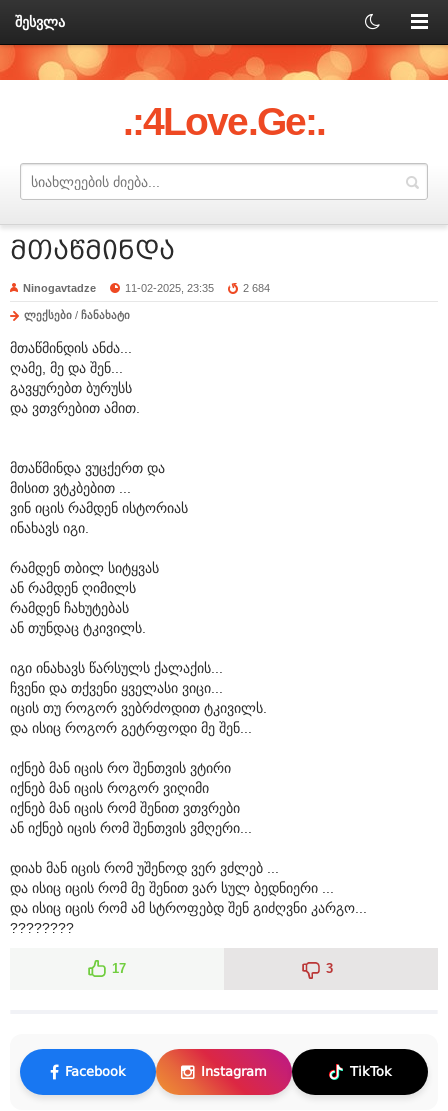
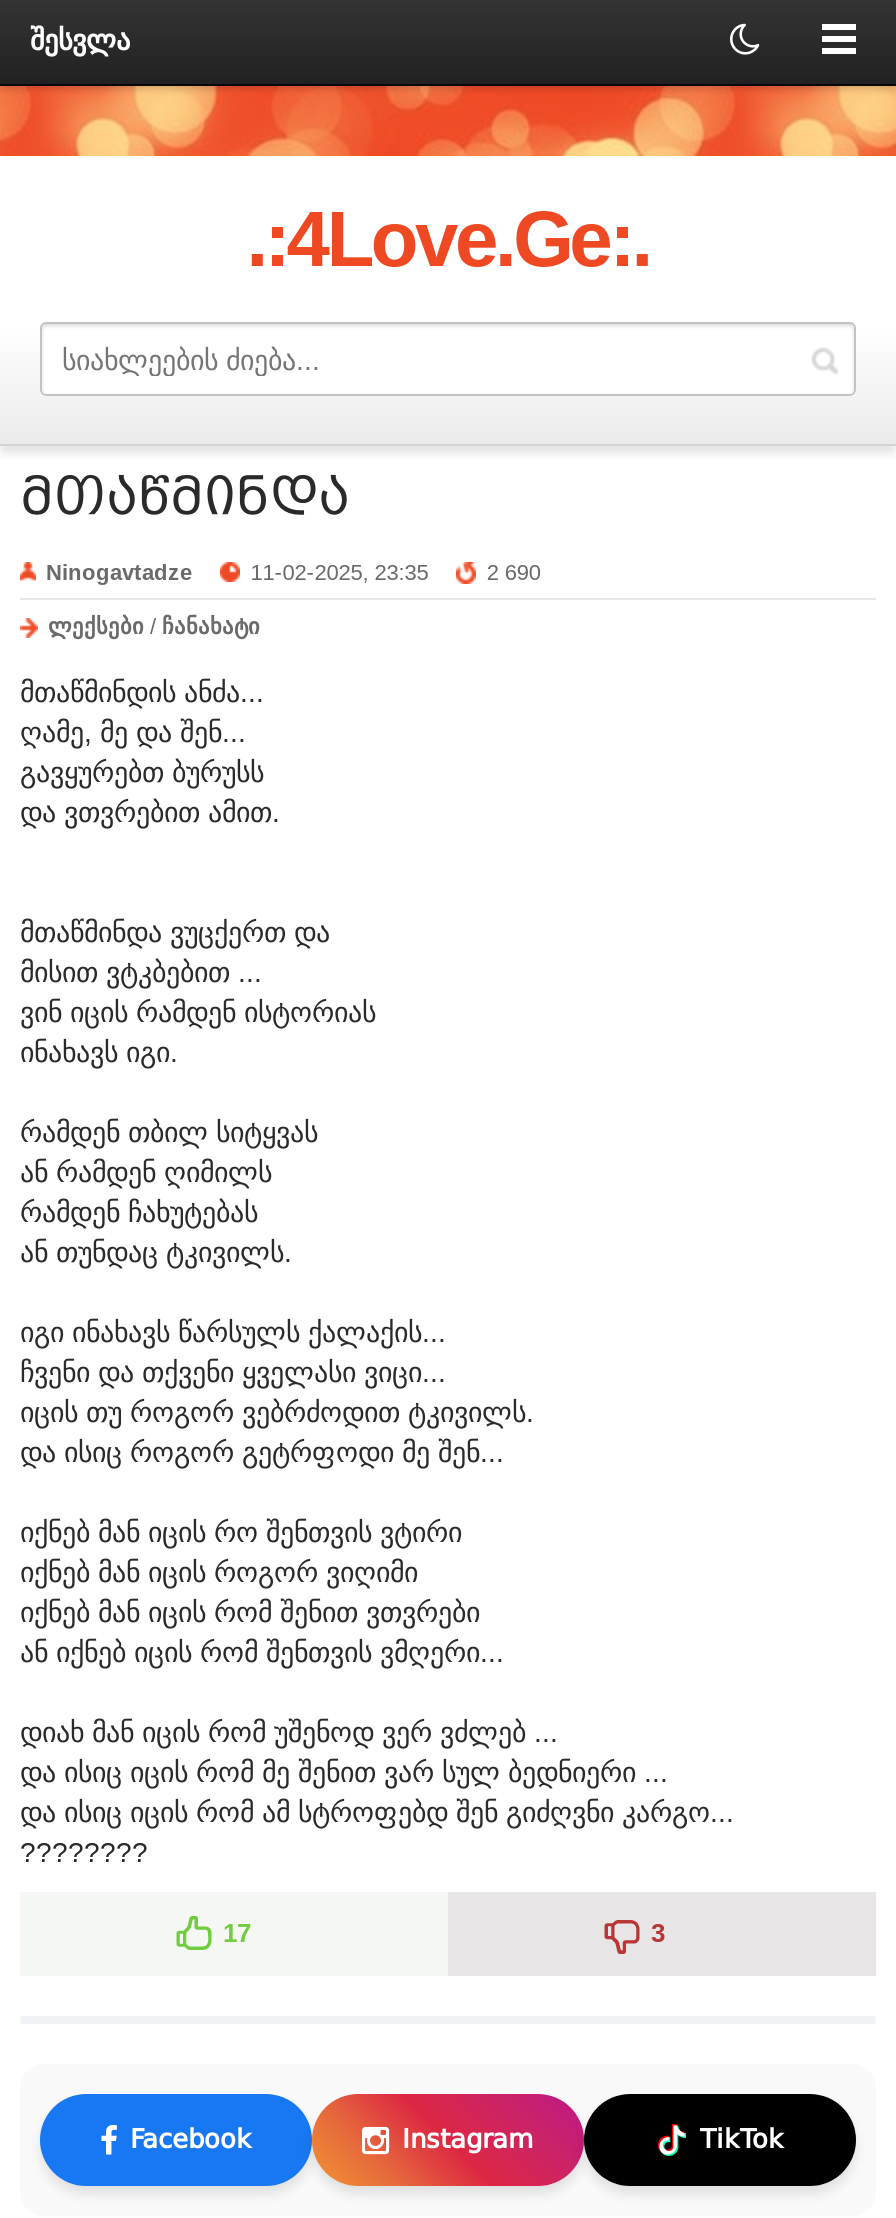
[243,281,270,293] 2 684 -> [487,559,541,583] 2 690

